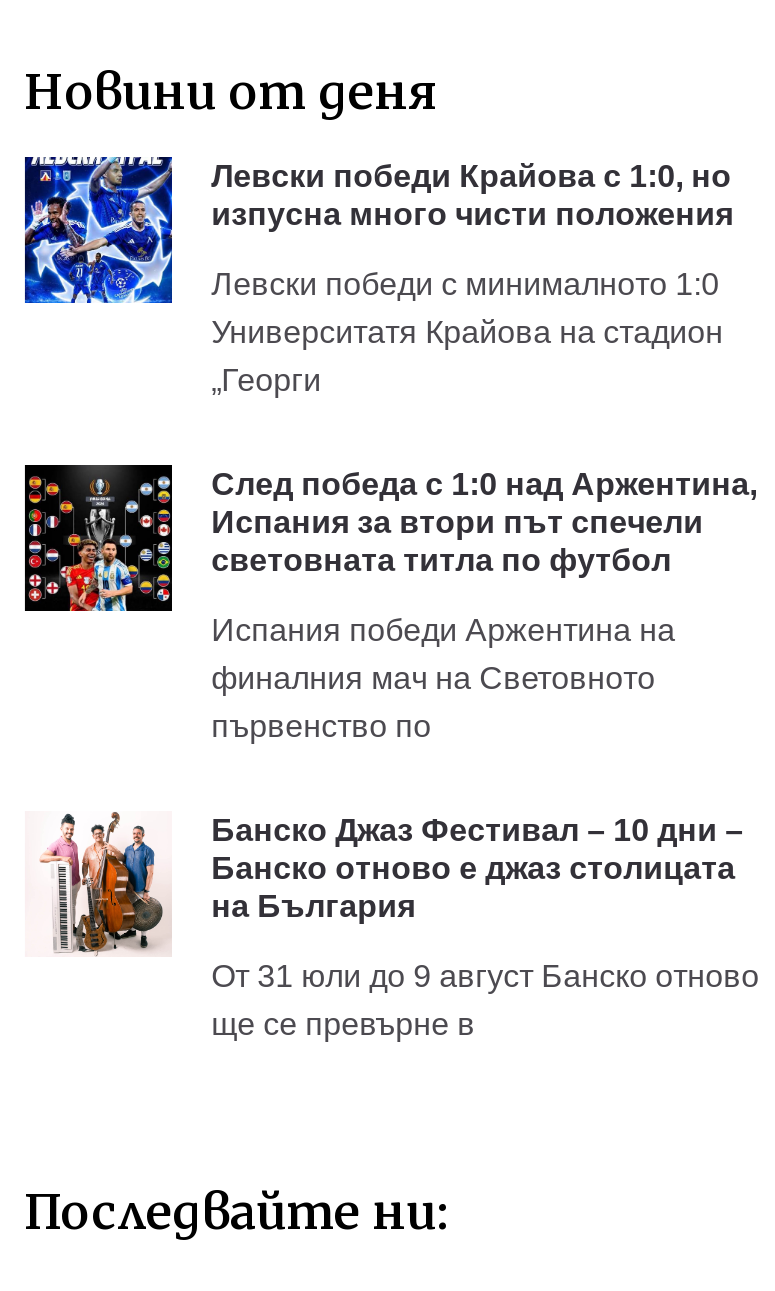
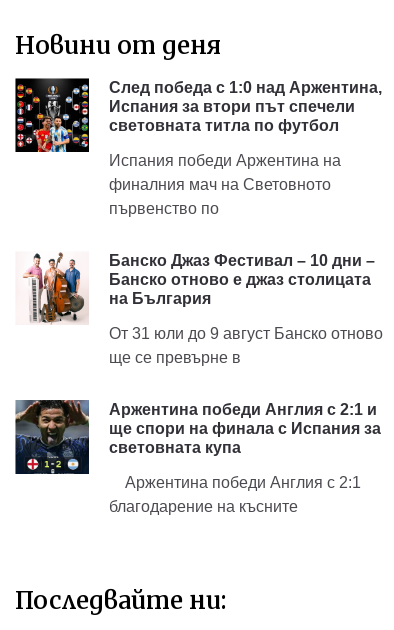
[22,157,733,396] [image] | Левски победи Крайова с 1:0, но | изпусна много чисти положения | Левски победи с минималното 1:0 | Университатя Крайова на стадион | „Георги -> none
moved [24,465,759,1040] -> [15,79,383,366]: [image] | След победа с 1:0 над Аржентина, | Испания за втори път спечели | ... | От 31 юли до 9 август Банско отново | ще се превърне в
none -> [14,399,381,515] [image] | Аржентина победи Англия с 2:1 и | ще спори на финала с Испания за | световната купа | Аржентина победи Англия с 2:1 | благодарение на късните

